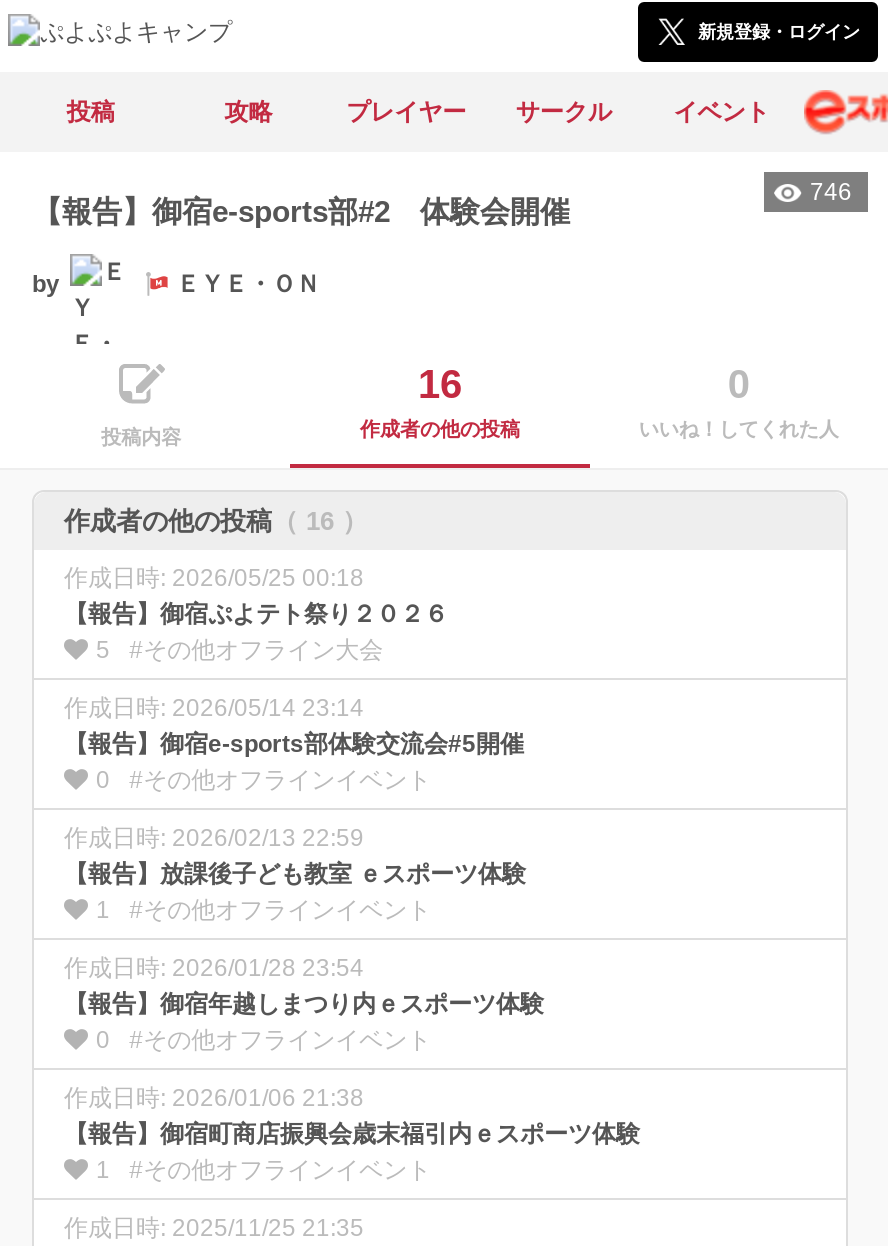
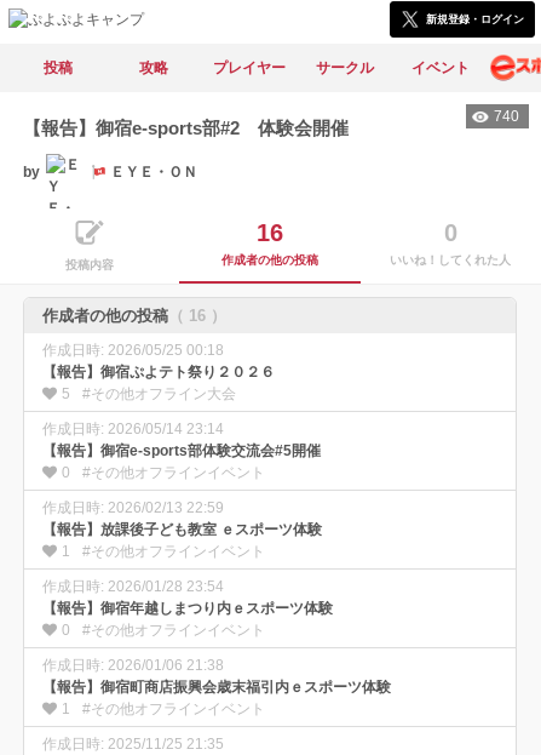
[810,178,852,206] 746 -> [494,108,519,125] 740

